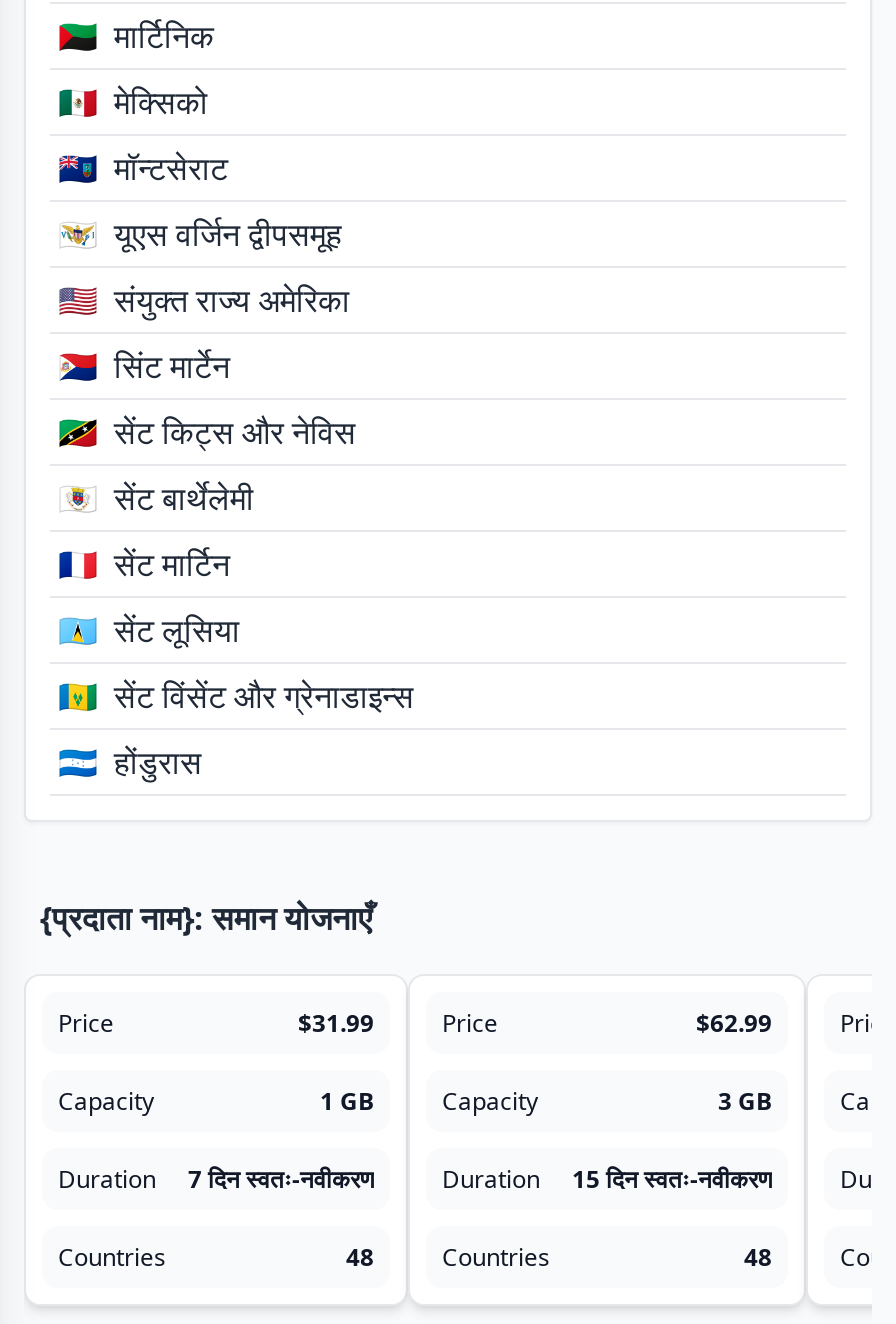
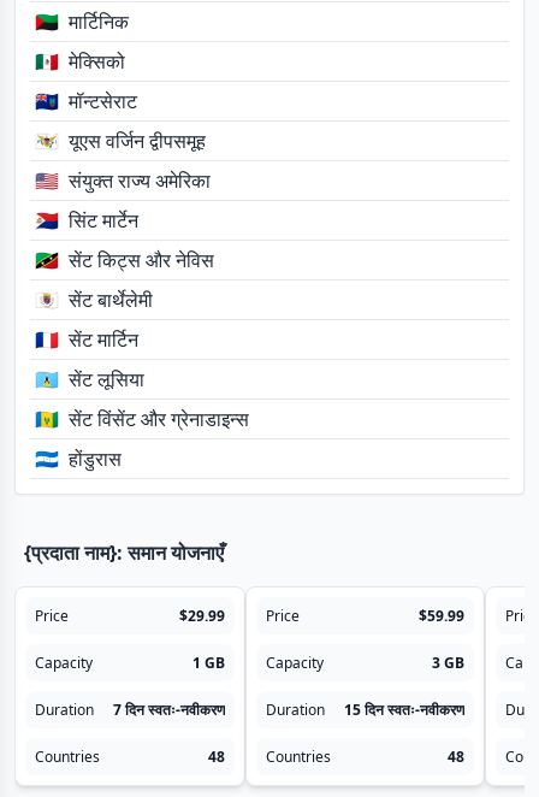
[298,1006,498,1040] $31.99 Price -> [179,606,300,626] $29.99 Price
[696,1006,772,1040] $62.99 -> [419,606,464,626] $59.99

